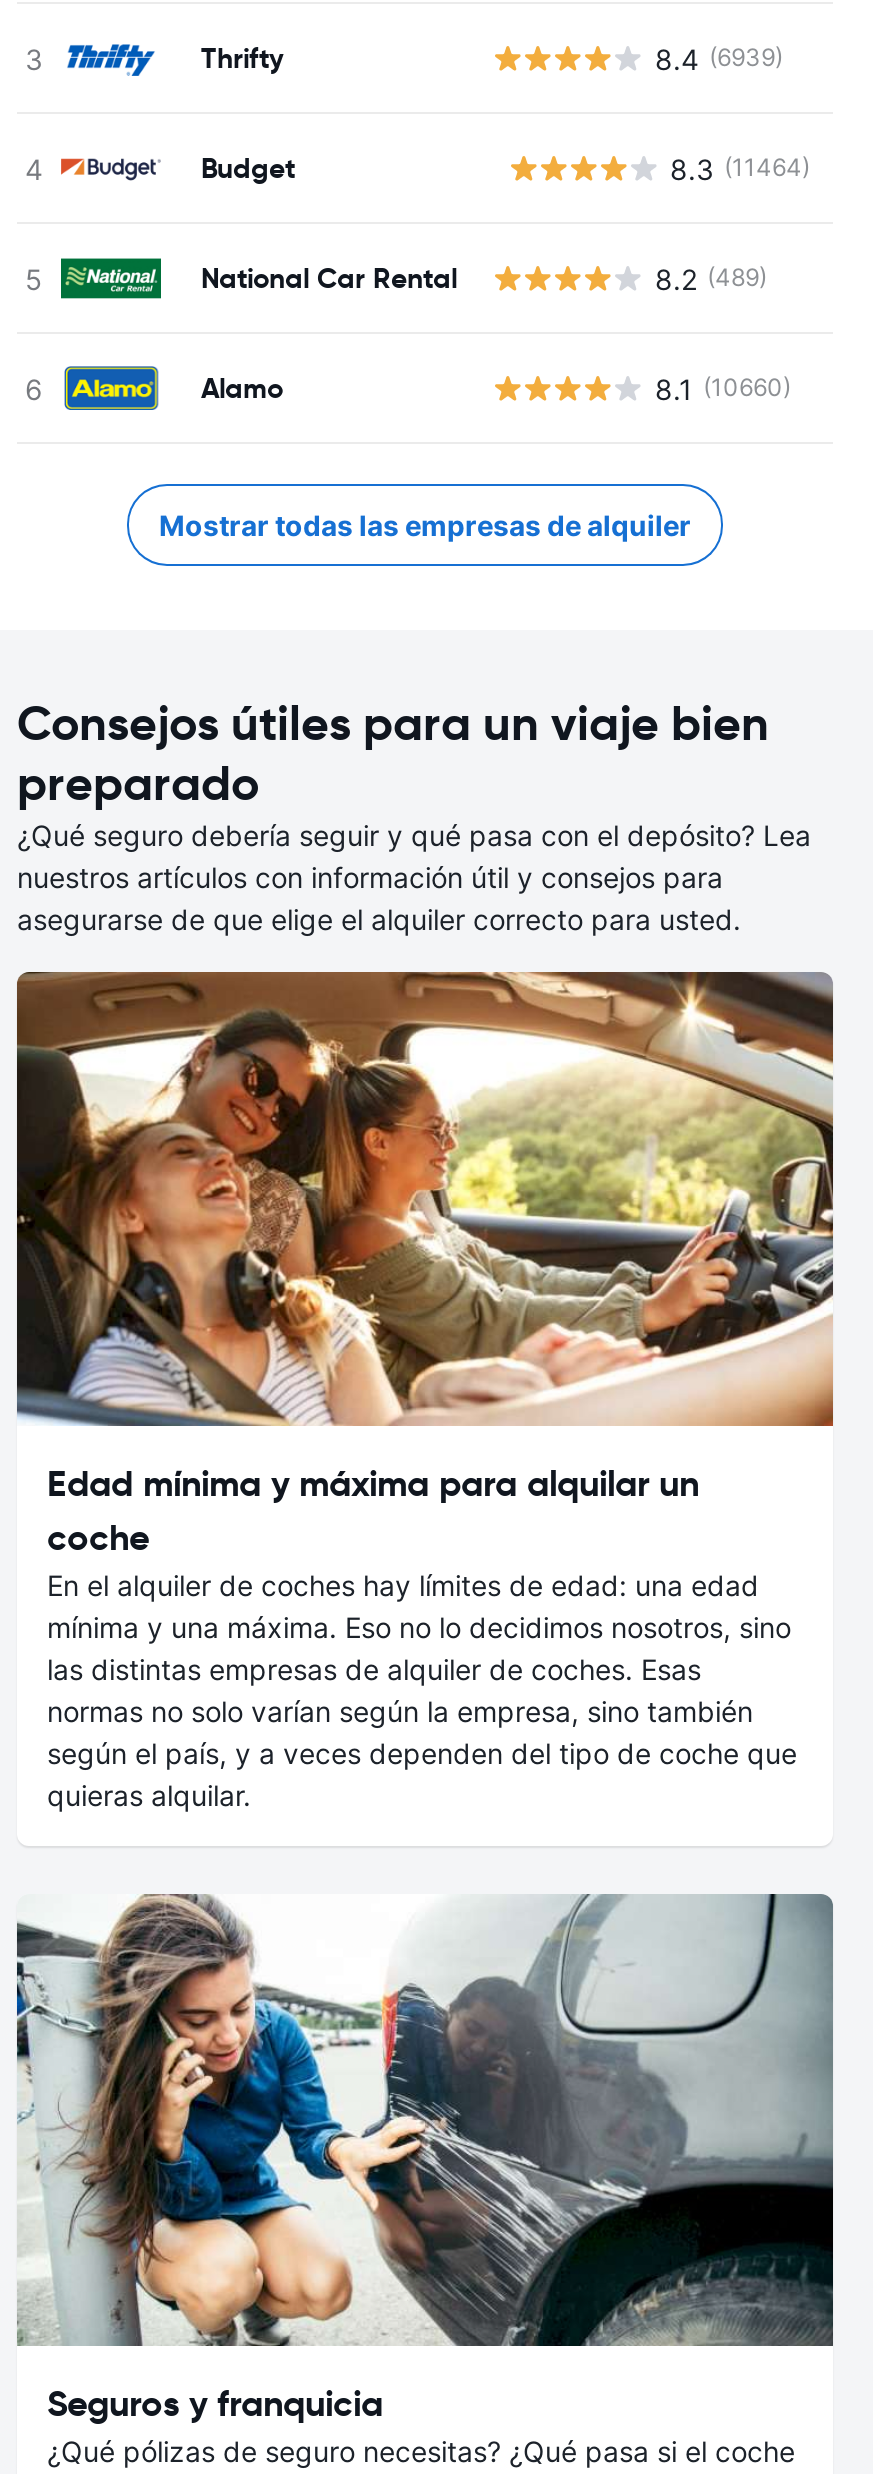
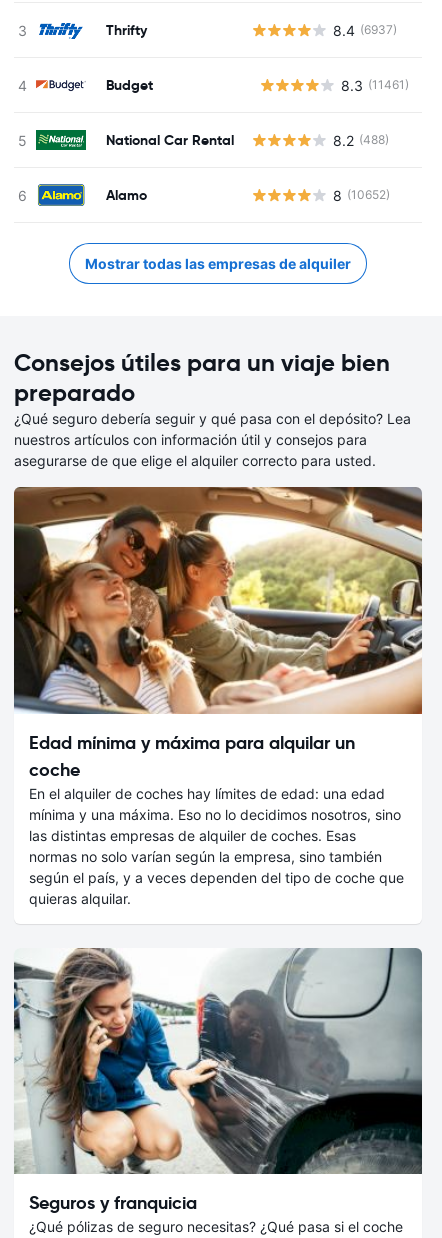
[655,41,783,75] 8.4 (6939) -> [333,21,397,38] 8.4 (6937)
[670,151,810,185] 8.3 (11464) -> [340,76,408,93] 8.3 (11461)
[655,261,767,295] 8.2 (489) -> [333,131,389,148] 8.2 (488)
[655,371,791,405] 8.1 (10660) -> [333,186,390,203] 8 (10652)

